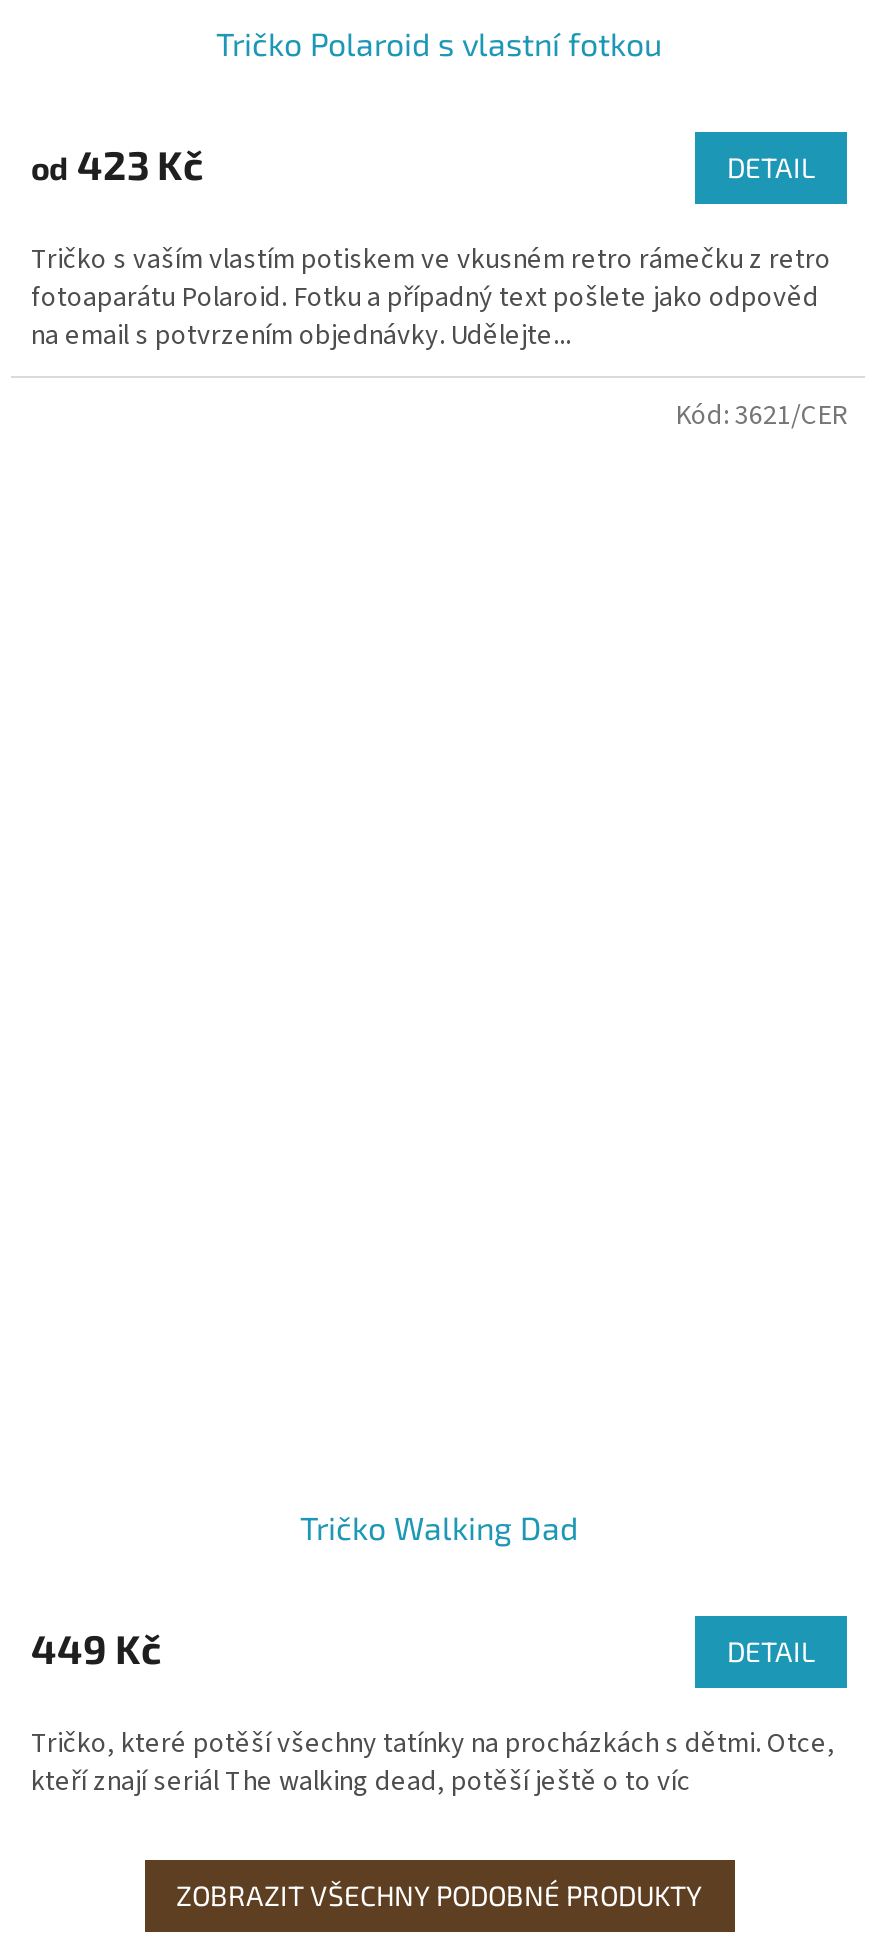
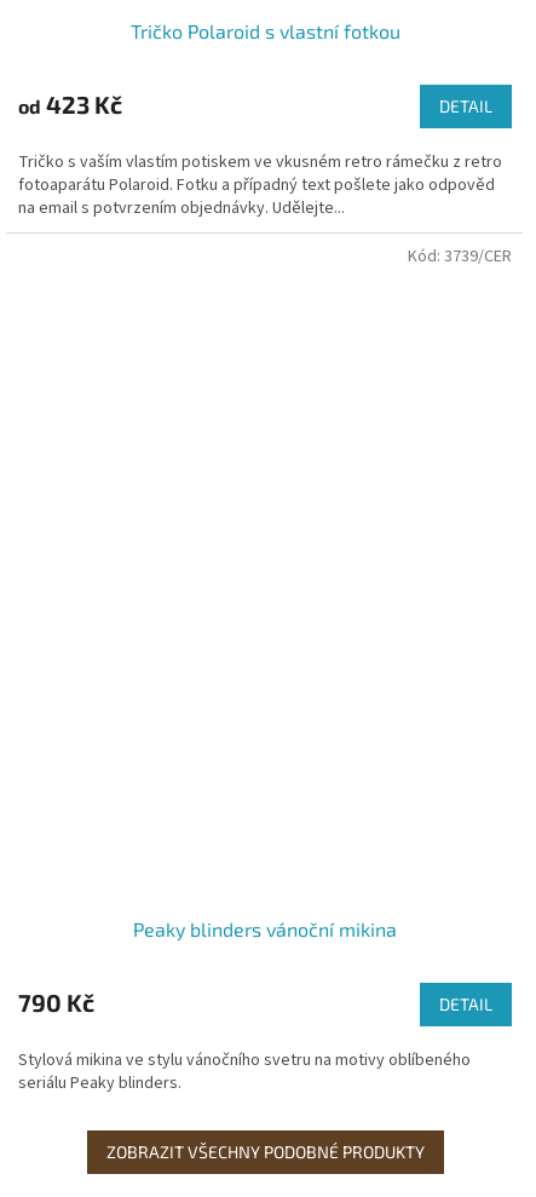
[675,397,847,437] Kód: 3621/CER -> [408,245,512,269] Kód: 3739/CER
[300,1509,578,1547] Tričko Walking Dad -> [133,918,397,941] Peaky blinders vánoční mikina
[31,1625,161,1673] 449 Kč -> [18,988,94,1017] 790 Kč
[31,1725,835,1803] Tričko, které potěší všechny tatínky na procházkách s dětmi. Otce, | kteří znají seriál The walking dead, potěší ještě o to víc -> [18,1048,471,1096] Stylová mikina ve stylu vánočního svetru na motivy oblíbeného | seriálu Peaky blinders.

